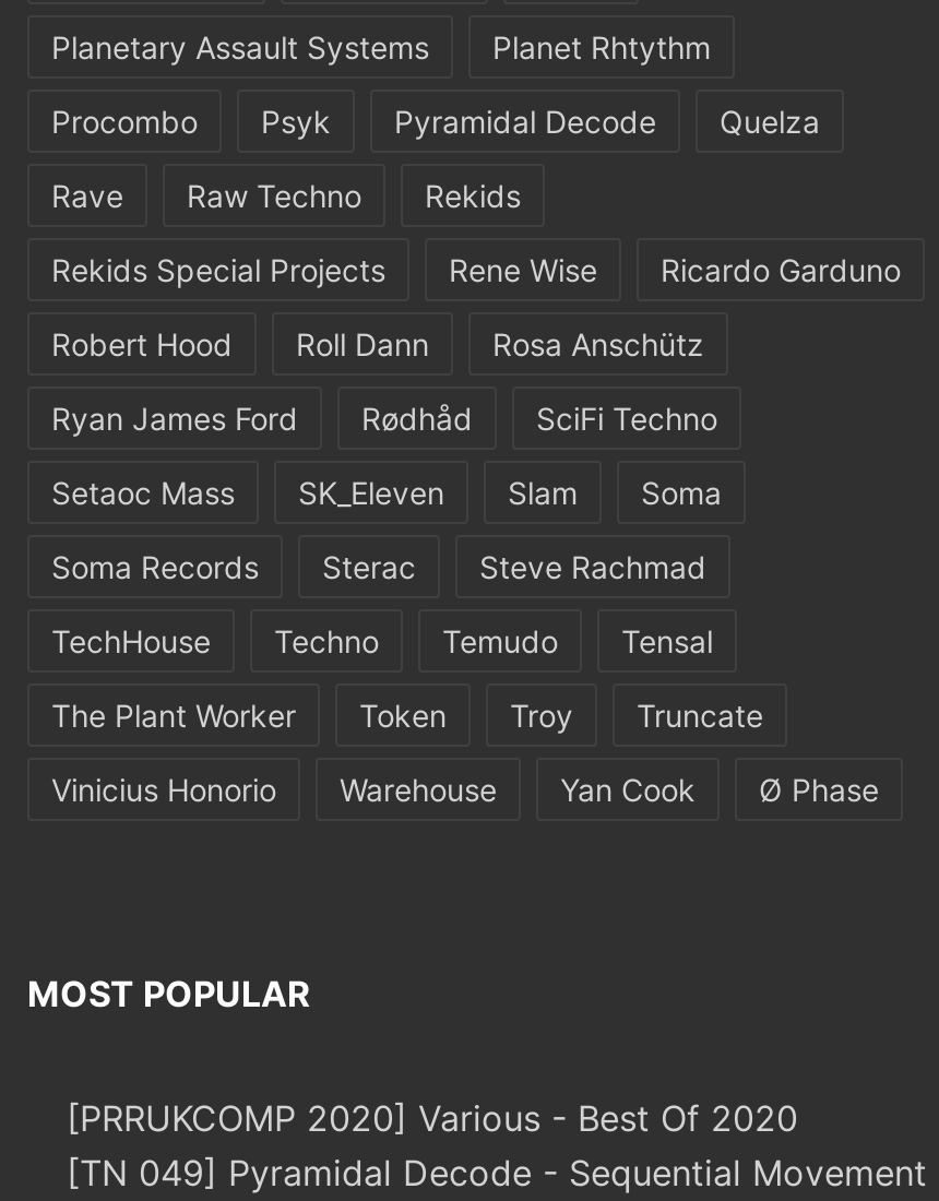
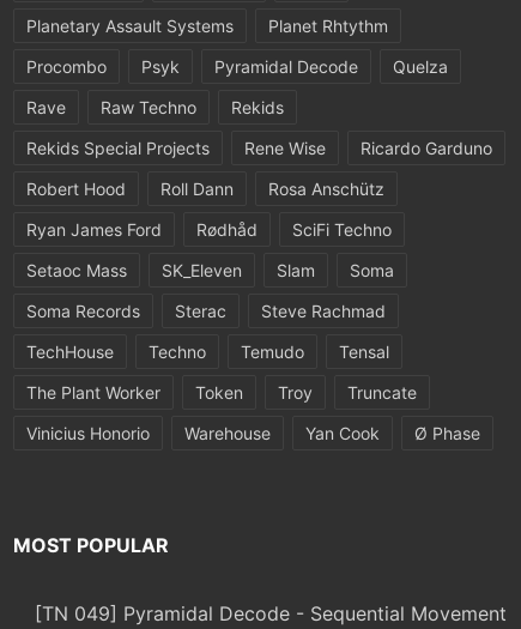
[67,1096,798,1140] [PRRUKCOMP 2020] Various - Best Of 2020 -> none

